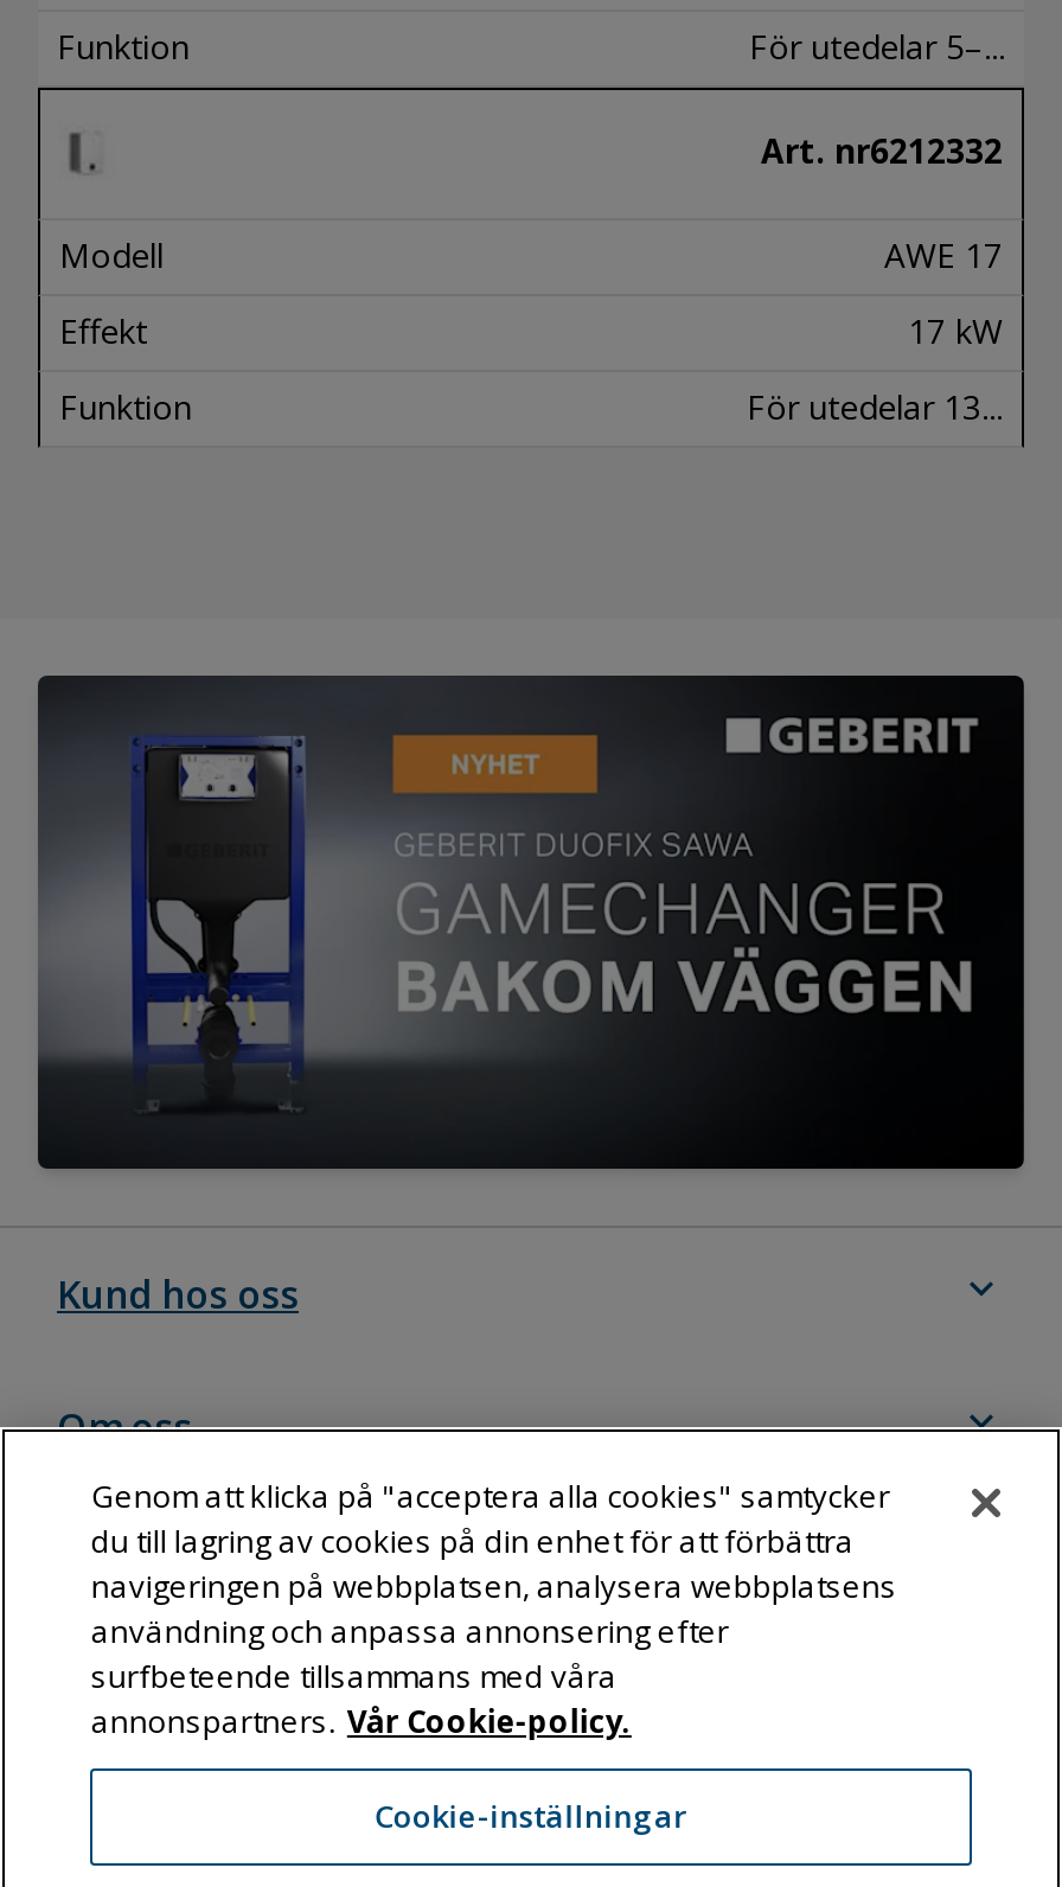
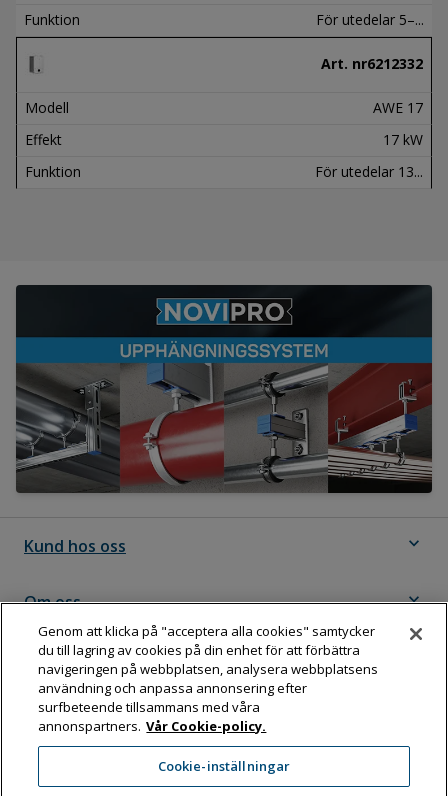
[38,683,1024,1169] [image] -> [16,287,432,492] [image]

